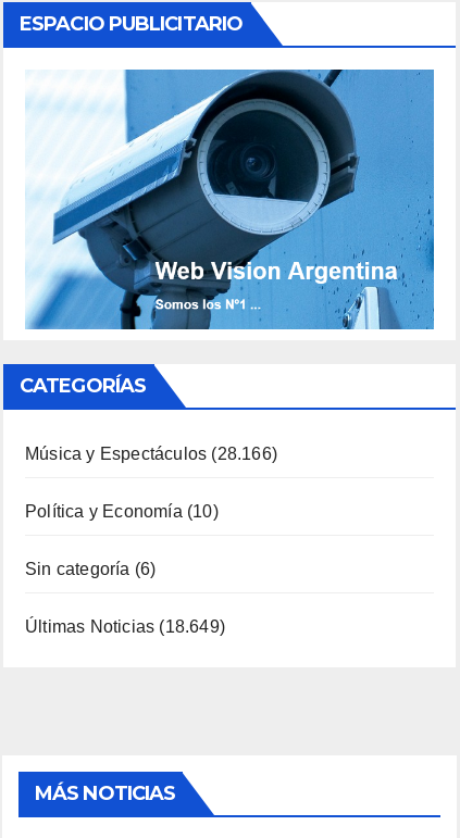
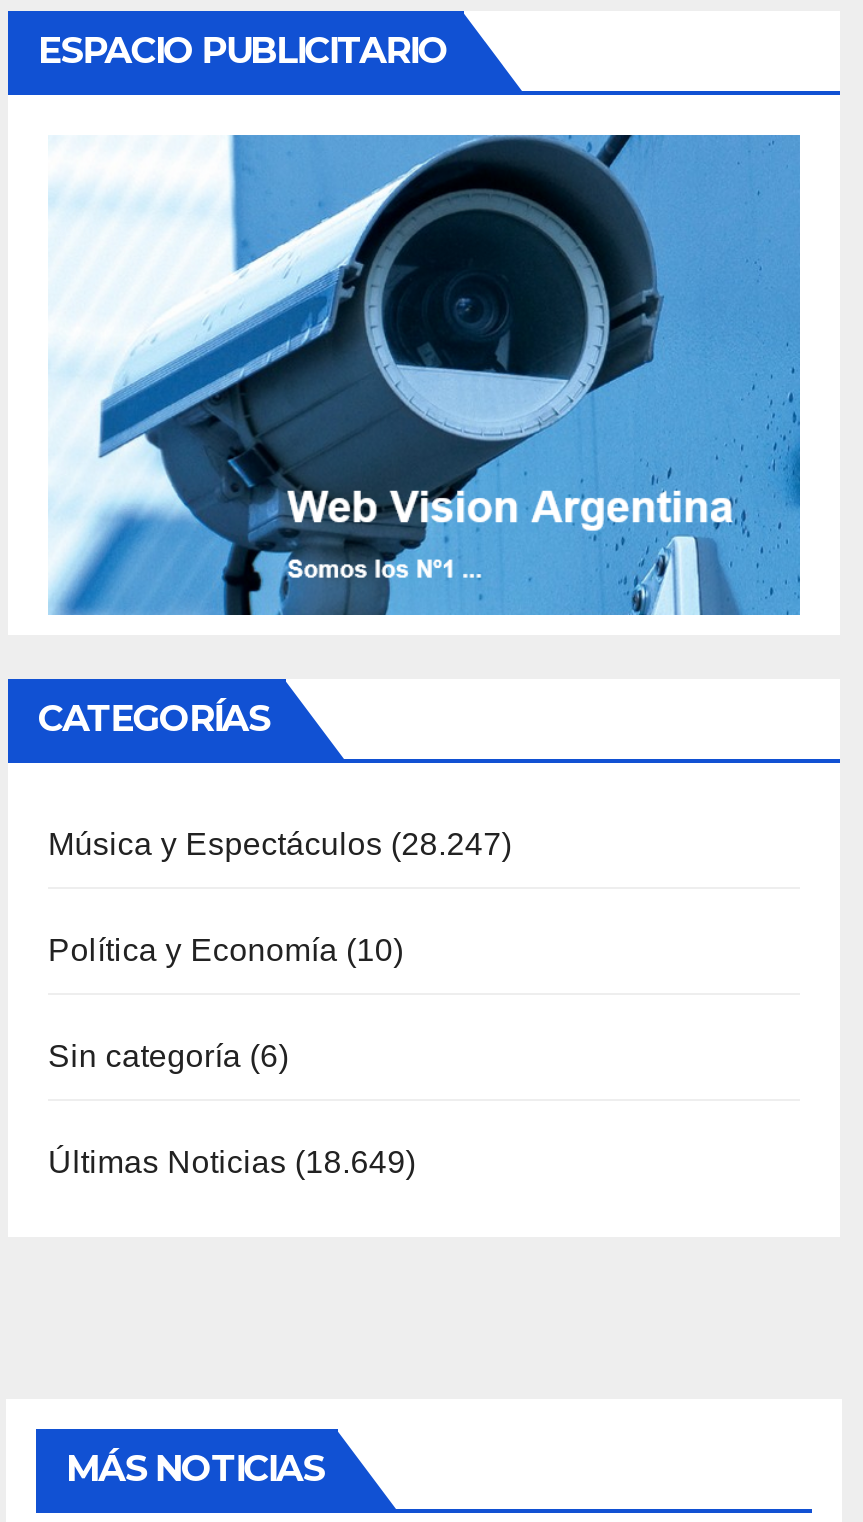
[25,445,277,463] Música y Espectáculos (28.166) -> [48,826,512,860] Música y Espectáculos (28.247)

